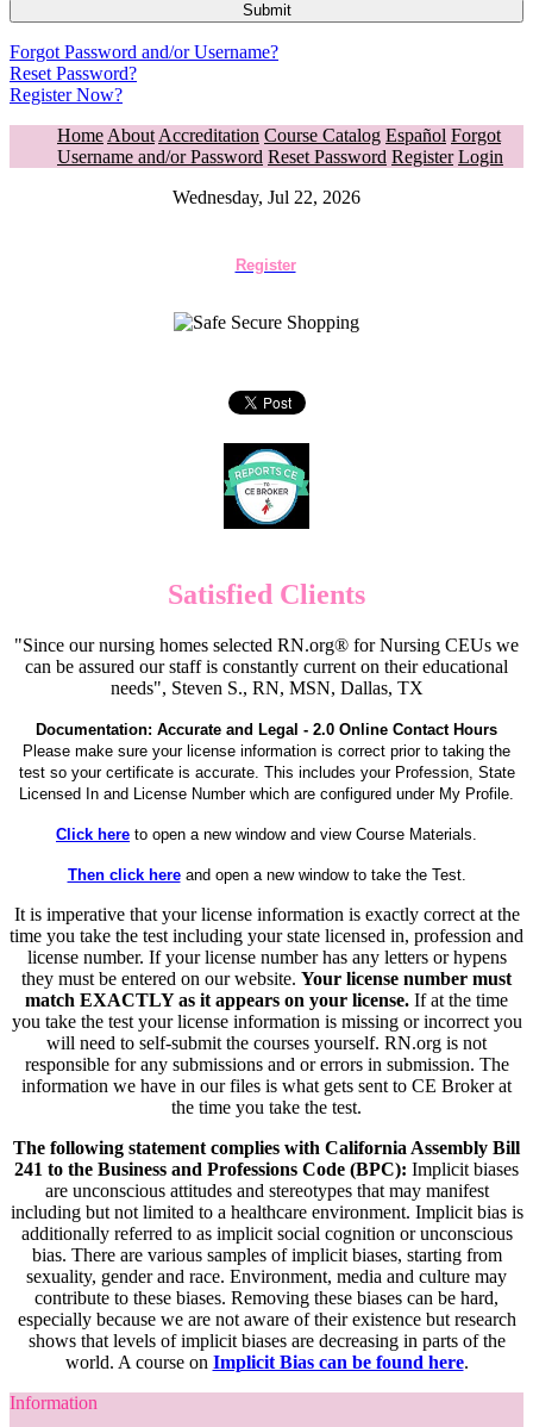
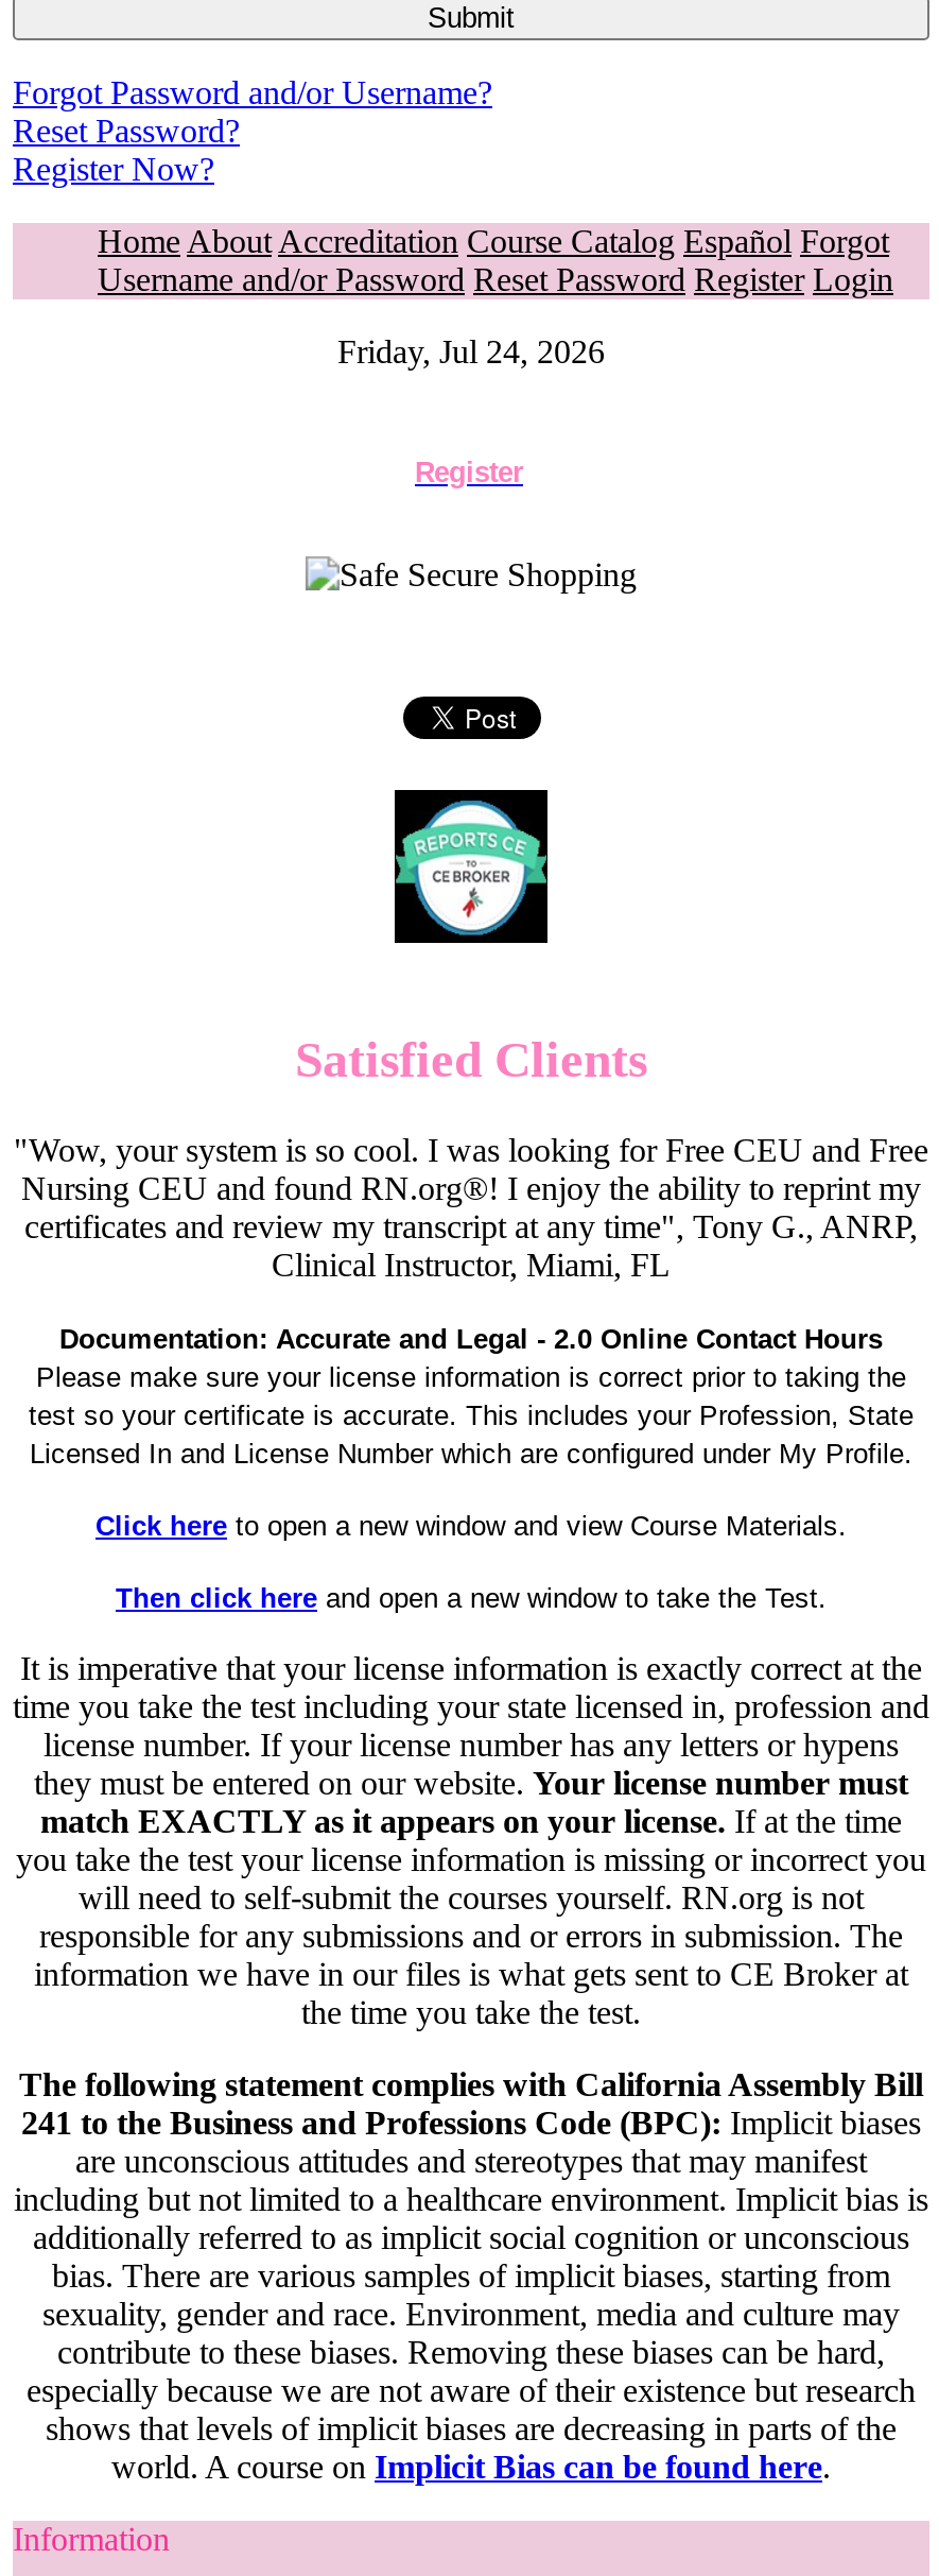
[173,187,360,207] Wednesday, Jul 22, 2026 -> [337,333,605,370] Friday, Jul 24, 2026
[14,635,519,698] "Since our nursing homes selected RN.org® for Nursing CEUs we | can be assured our staff is constantly current on their educational | needs", Steven S., RN, MSN, Dallas, TX -> [14,1131,928,1282] "Wow, your system is so cool. I was looking for Free CEU and Free | Nursing CEU and found RN.org®! I enjoy the ability to reprint my | certificates and review my transcript at any time", Tony G., ANRP, | Clinical Instructor, Miami, FL

